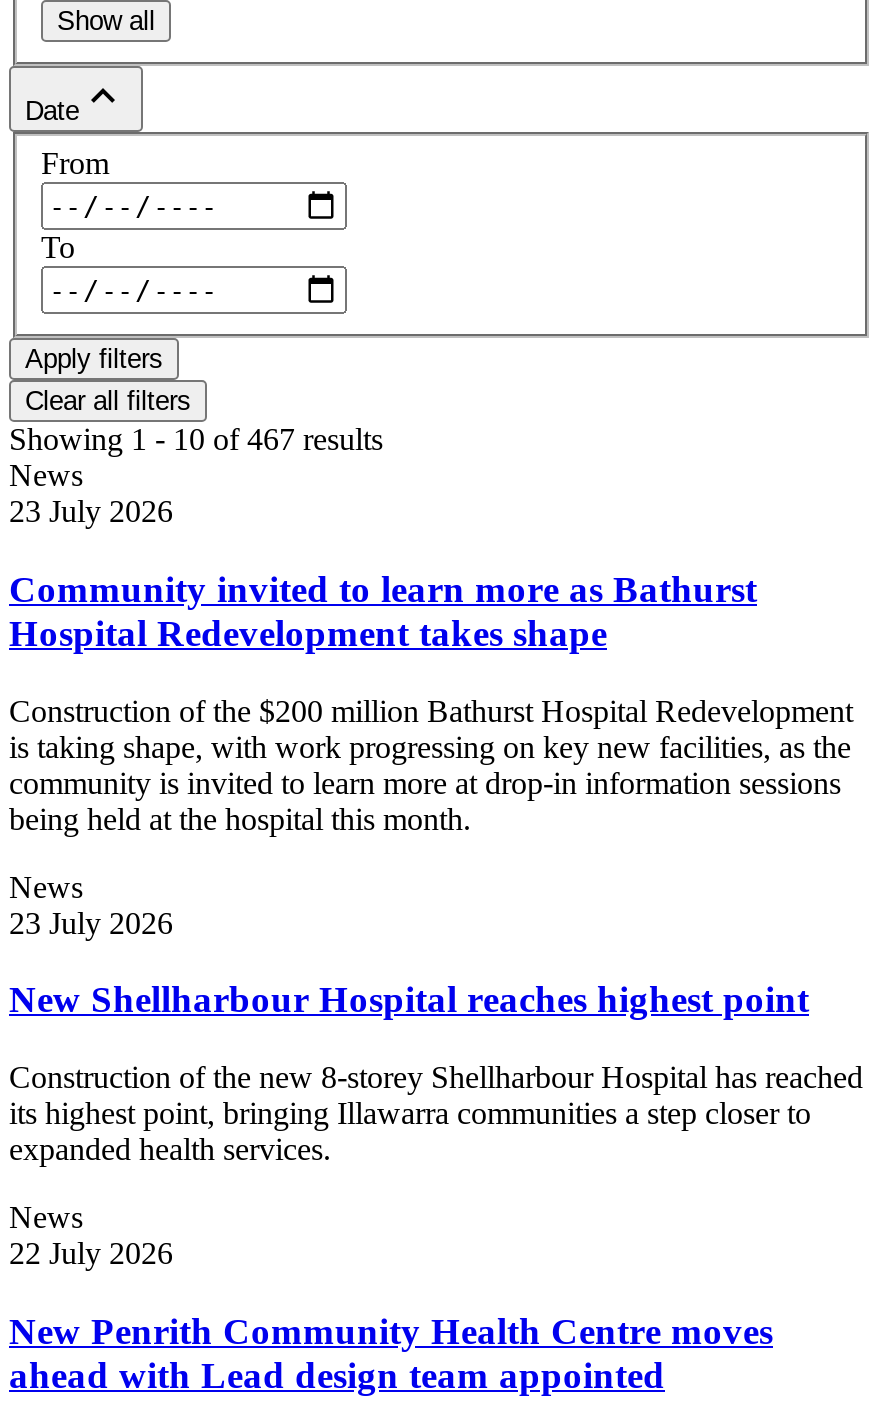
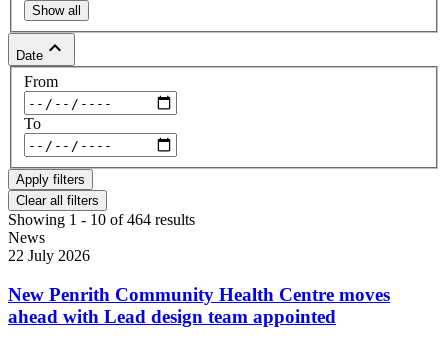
[9,422,863,1166] Showing 1 - 10 of 467 results | News | 23 July 2026 | Community invited to learn more as Bathurst | Hospital Redevelopment takes shape | Construction of the $200 million Bathurst Hospital Redevelopment | is taking shape, with work progressing on key new facilities, as the | community is invited to learn more at drop-in information sessions | being held at the hospital this month. | News | 23 July 2026 | New Shellharbour Hospital reaches highest point | Construction of the new 8-storey Shellharbour Hospital has reached | its highest point, bringing Illawarra communities a step closer to | expanded health services. -> [8,211,195,228] Showing 1 - 10 of 464 results

